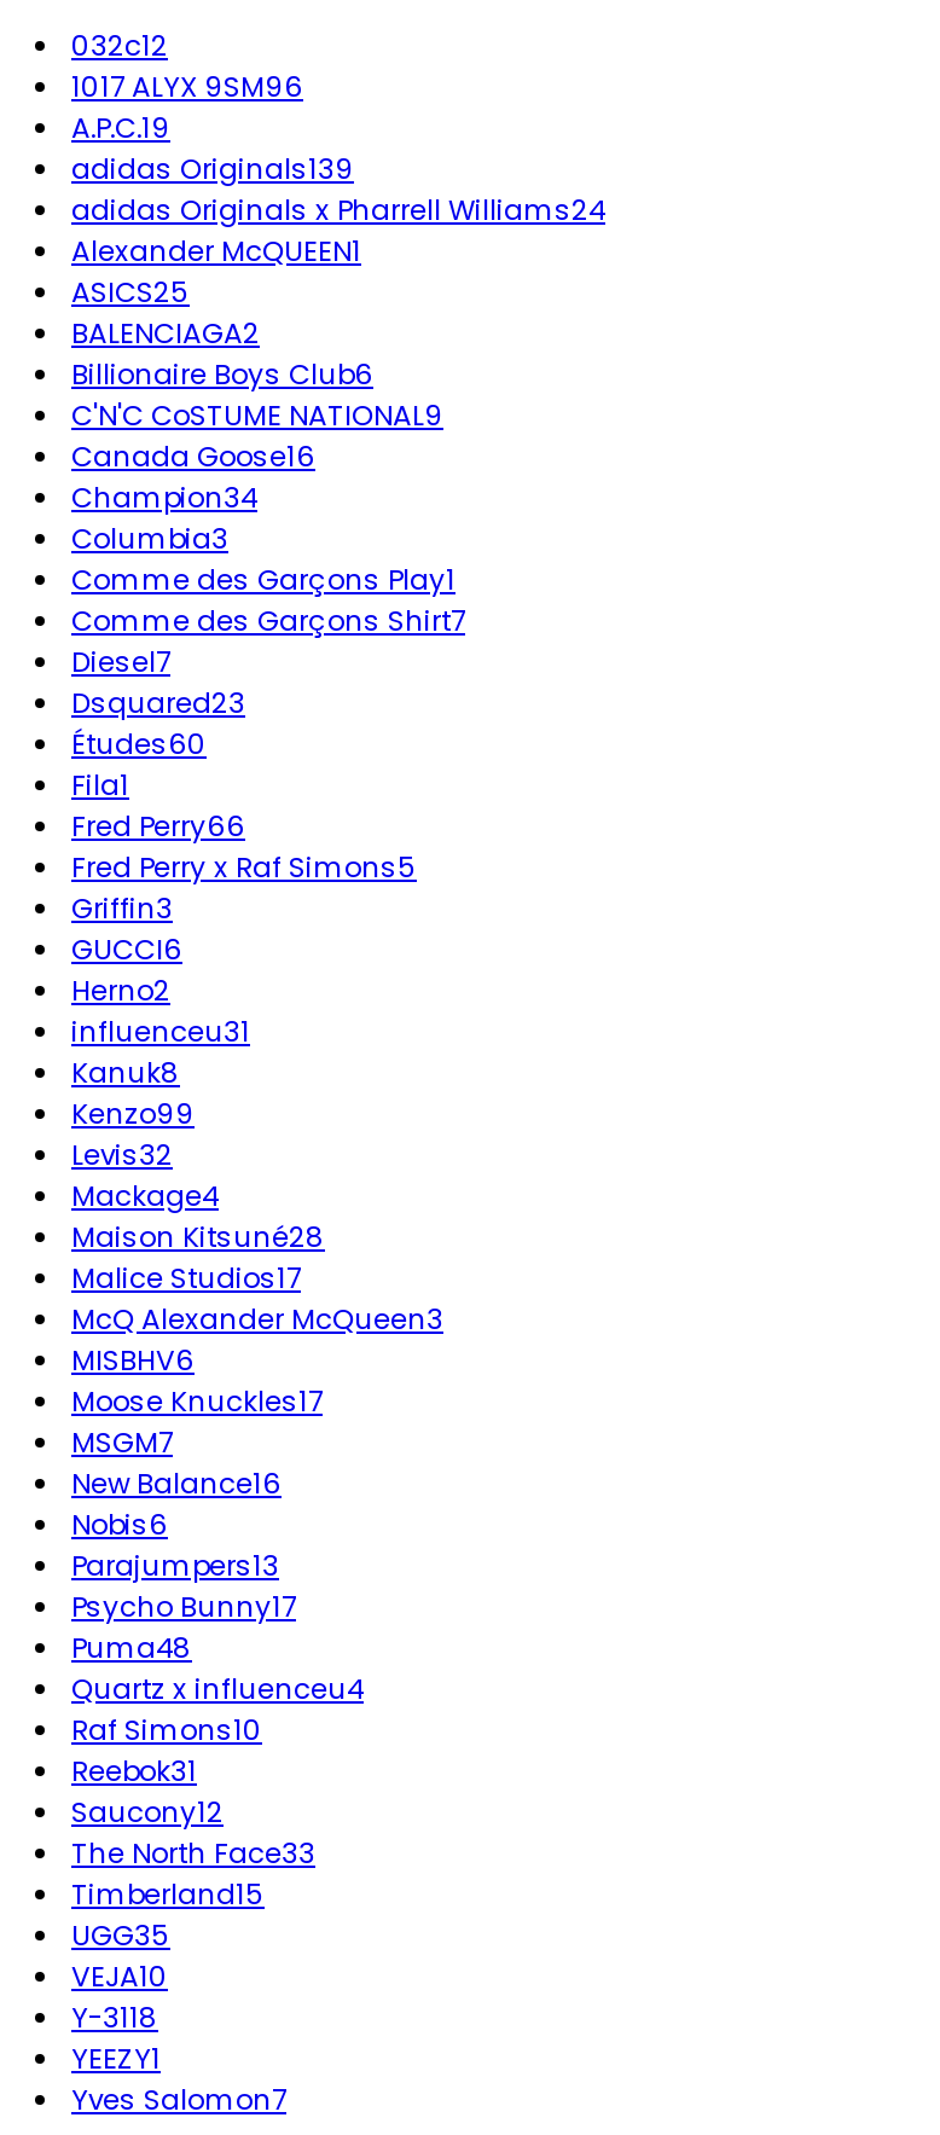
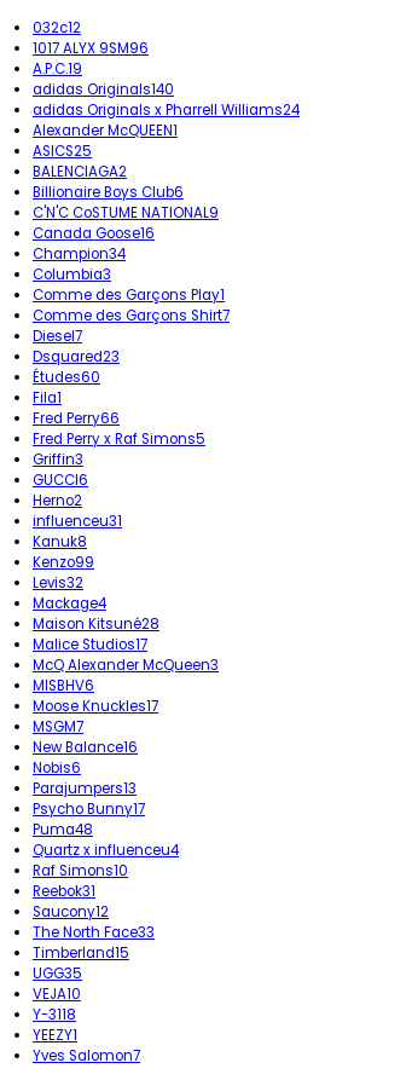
[71,149,354,187] adidas Originals139 -> [33,79,174,99] adidas Originals140

